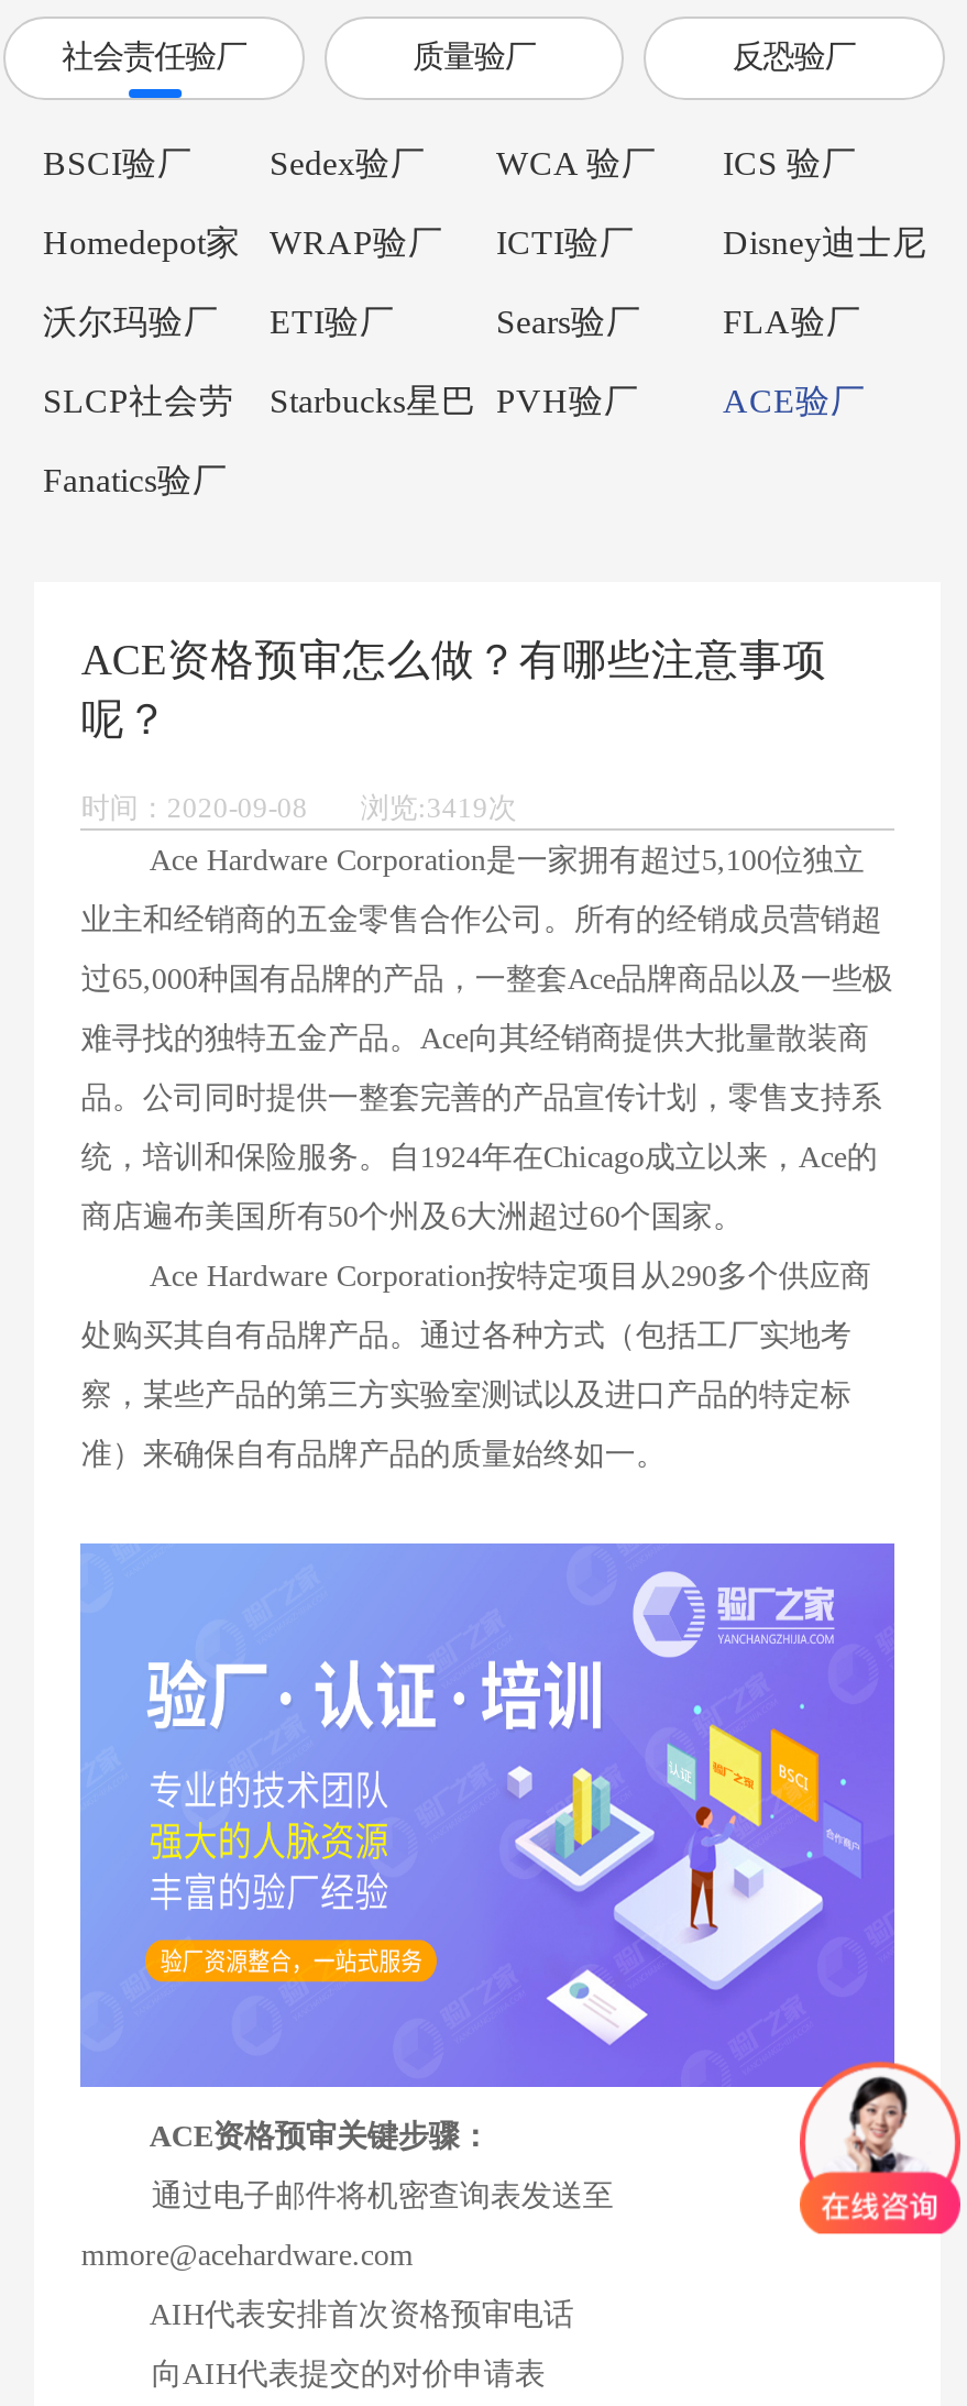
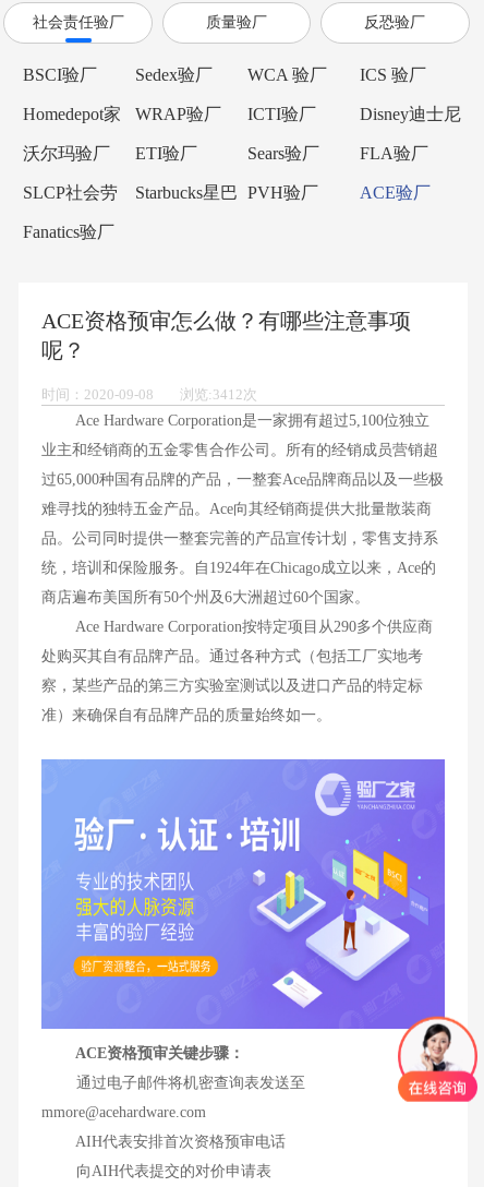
[81,791,517,824] 时间：2020-09-08 浏览:3419次 -> [42,386,258,402] 时间：2020-09-08 浏览:3412次

